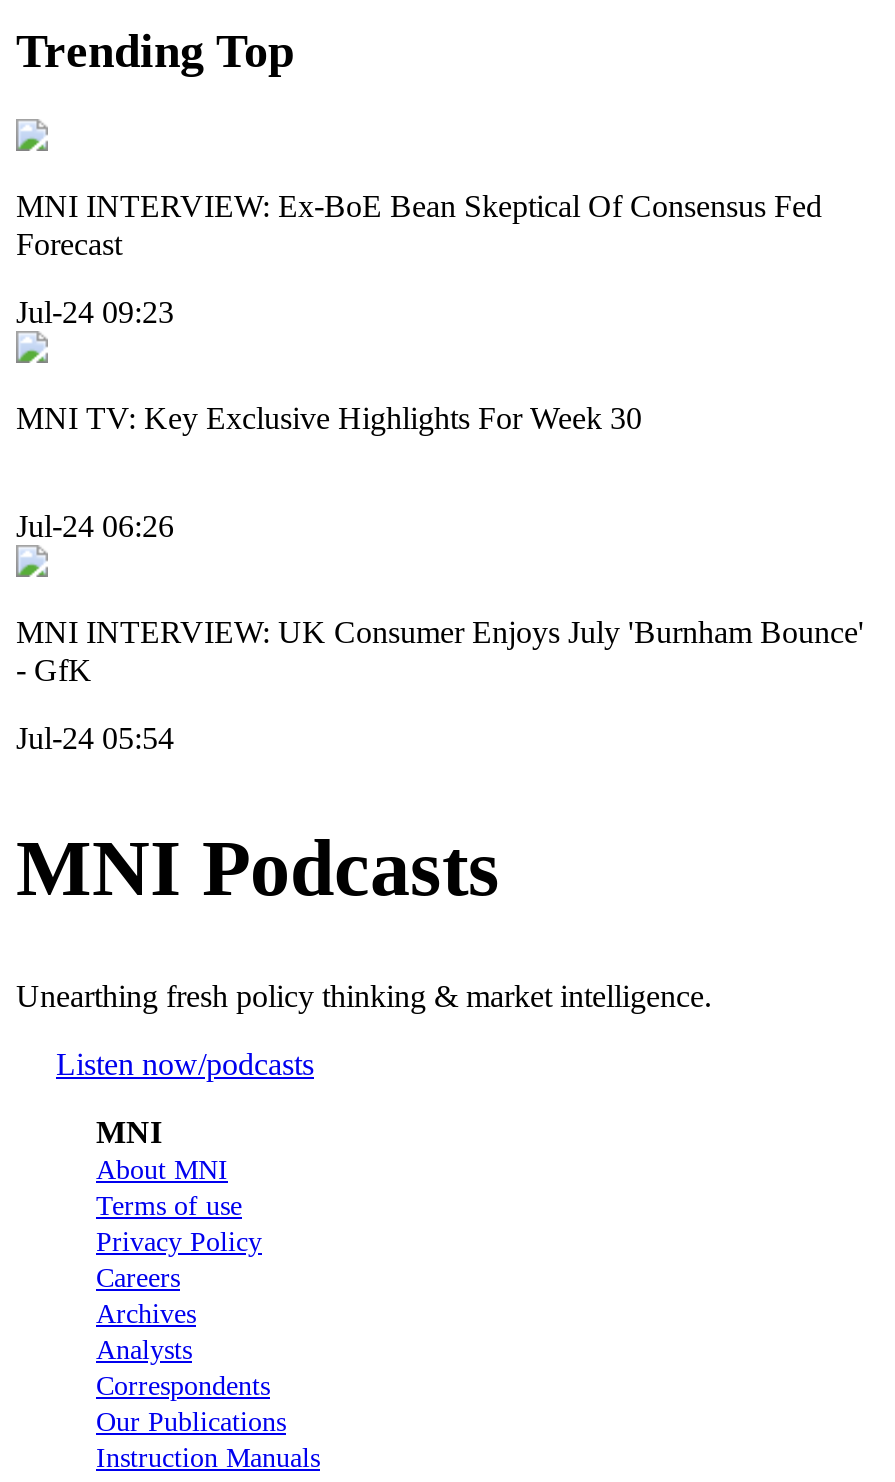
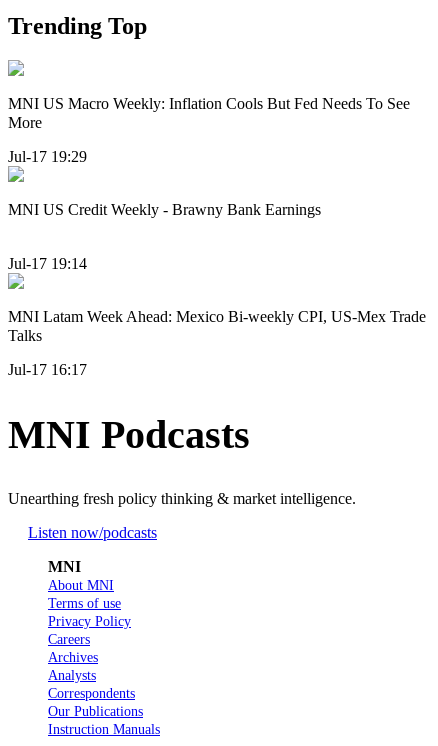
[16,189,822,261] MNI INTERVIEW: Ex-BoE Bean Skeptical Of Consensus Fed | Forecast -> [8,95,410,131] MNI US Macro Weekly: Inflation Cools But Fed Needs To See | More
[16,295,174,329] Jul-24 09:23 -> [8,148,87,165] Jul-17 19:29
[16,401,642,435] MNI TV: Key Exclusive Highlights For Week 30 -> [8,201,321,218] MNI US Credit Weekly - Brawny Bank Earnings
[16,508,174,542] Jul-24 06:26 -> [8,255,87,272] Jul-17 19:14
[16,614,864,686] MNI INTERVIEW: UK Consumer Enjoys July 'Burnham Bounce' | - GfK -> [8,308,426,344] MNI Latam Week Ahead: Mexico Bi-weekly CPI, US-Mex Trade | Talks
[16,721,174,755] Jul-24 05:54 -> [8,361,87,378] Jul-17 16:17

